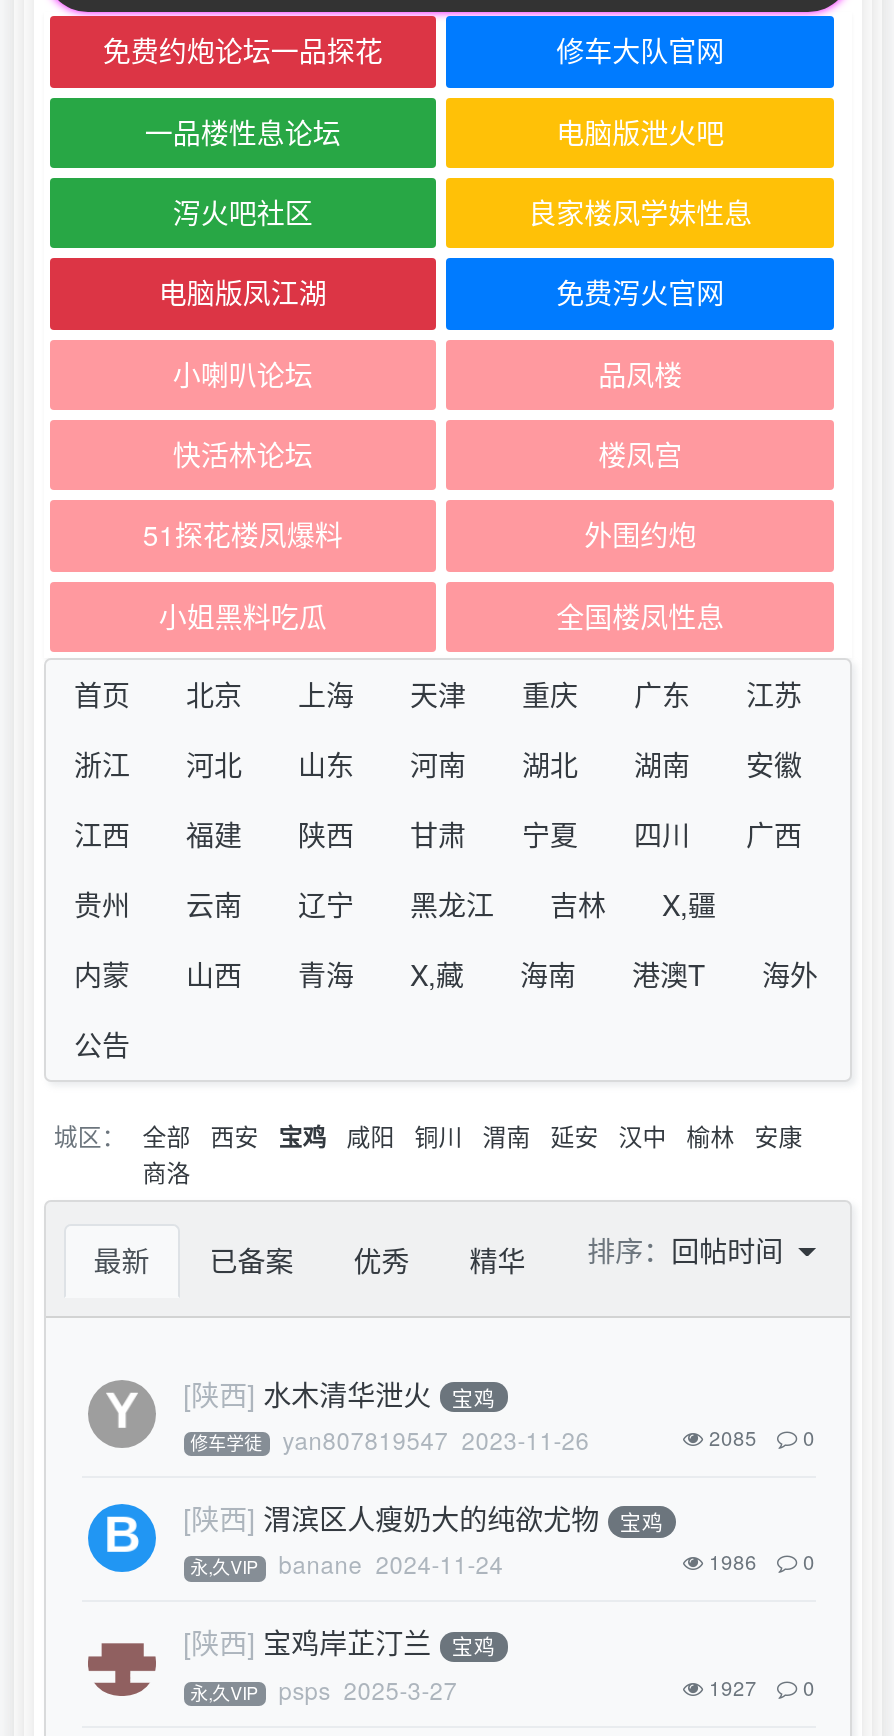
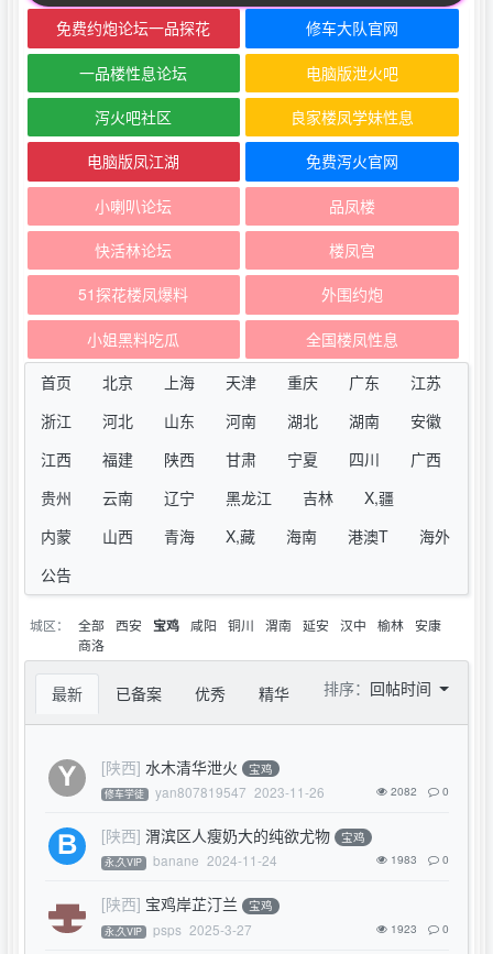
[703,1422,815,1452] 2085 0 -> [387,782,448,799] 2082 0
[703,1547,815,1577] 1986 0 -> [387,851,448,868] 1983 0
[703,1671,815,1701] 1927 0 -> [387,920,448,936] 1923 0

